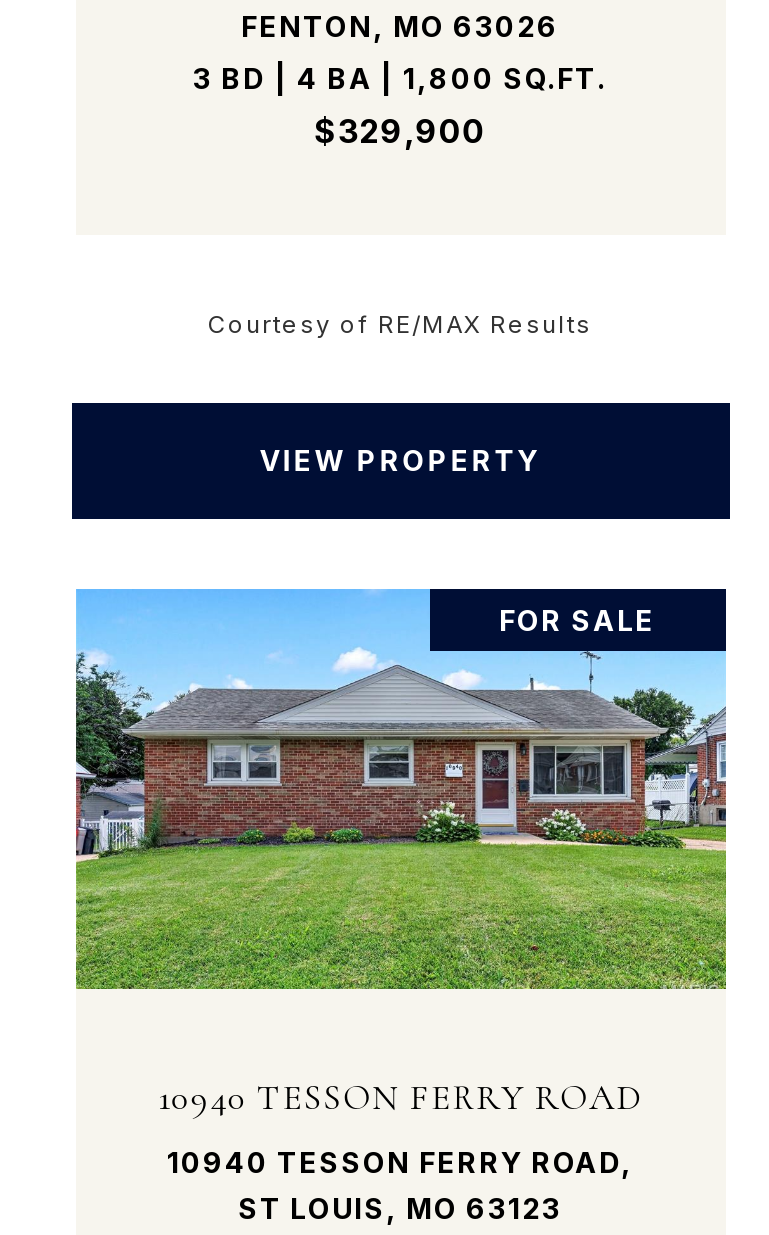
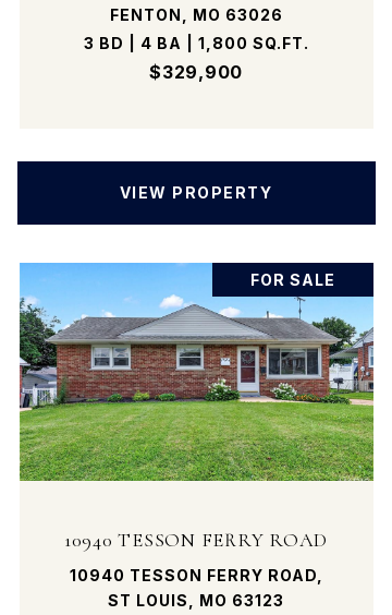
[208,308,592,338] Courtesy of RE/MAX Results -> none

